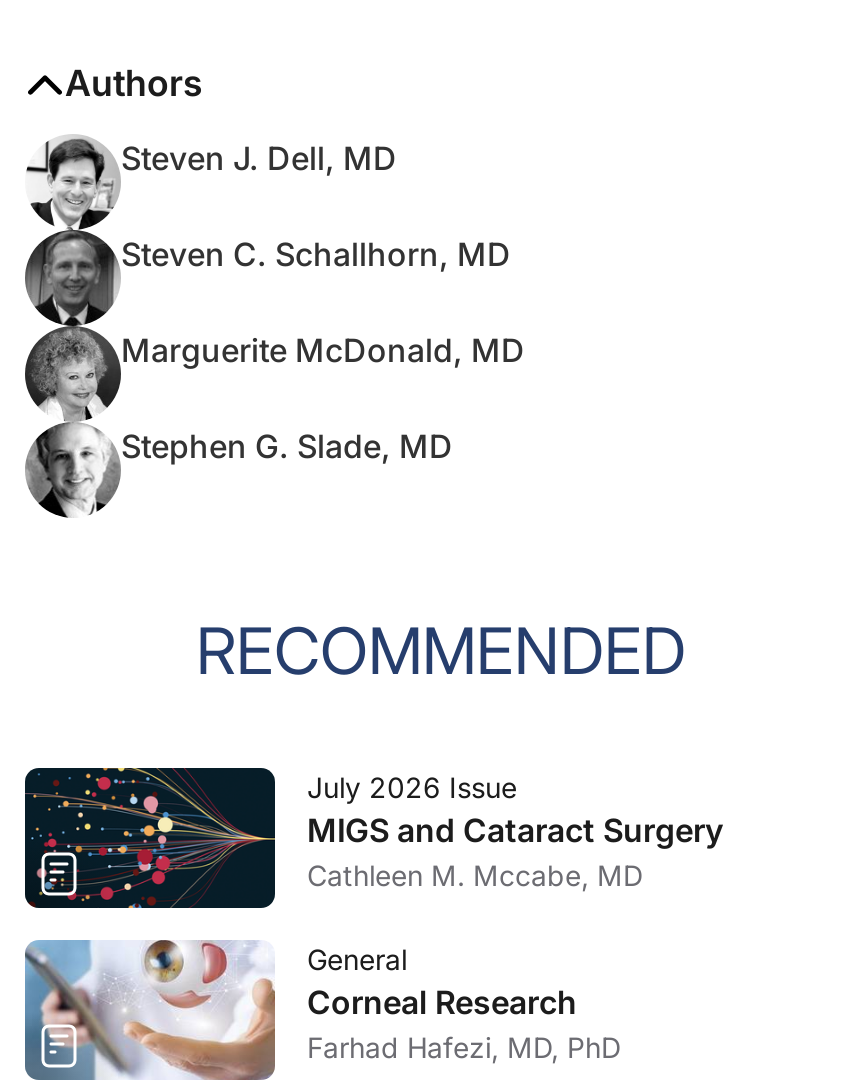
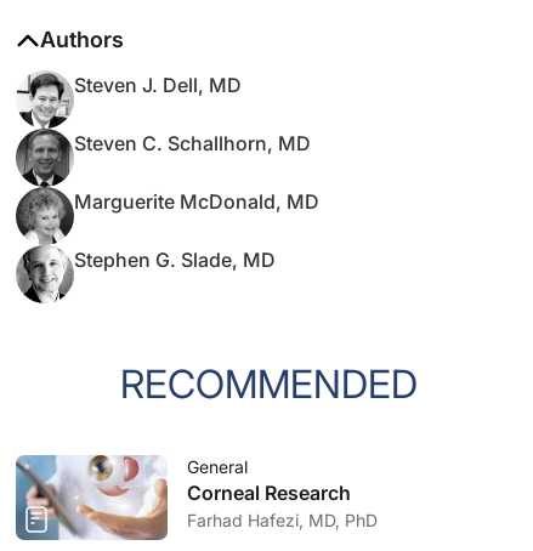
[23,766,723,910] [image] | July 2026 Issue | MIGS and Cataract Surgery | Cathleen M. Mccabe, MD -> none

